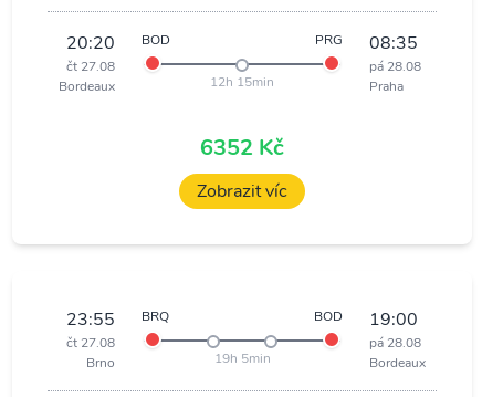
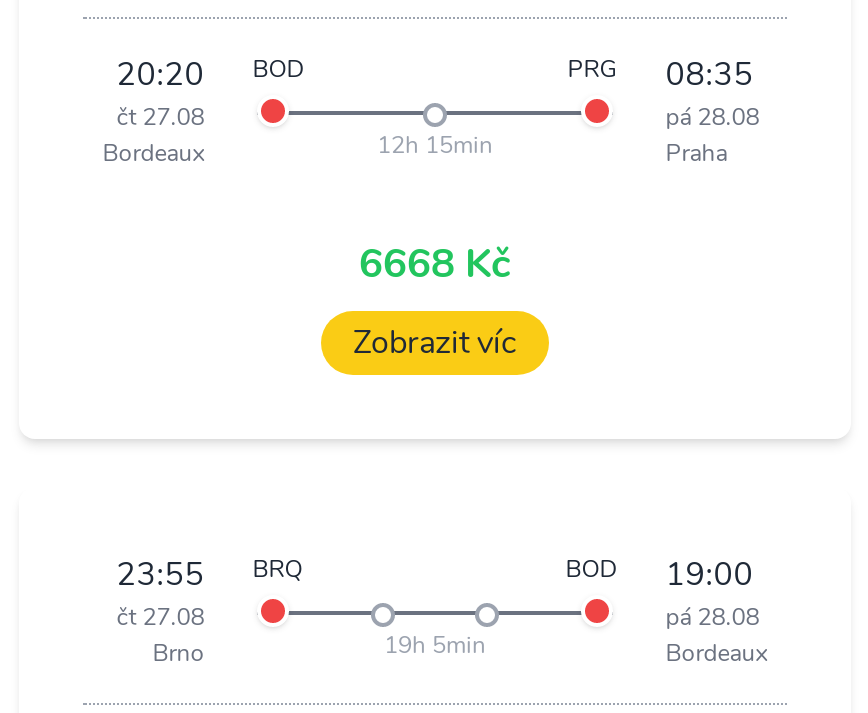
[200,133,284,163] 6352 Kč -> [359,237,511,291] 6668 Kč

